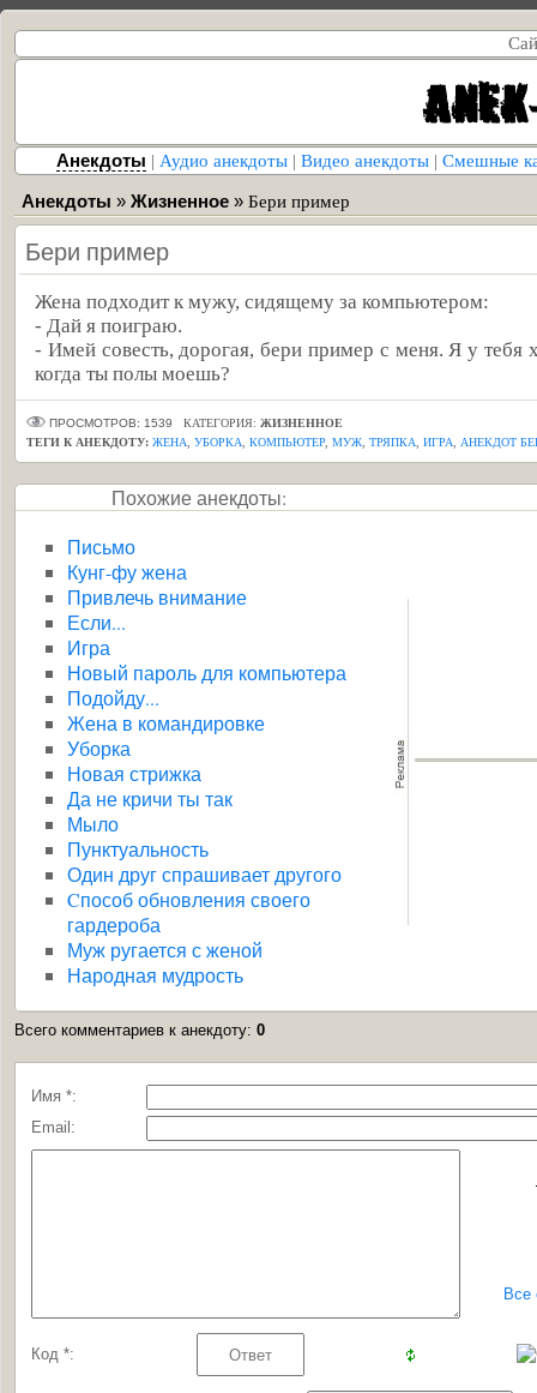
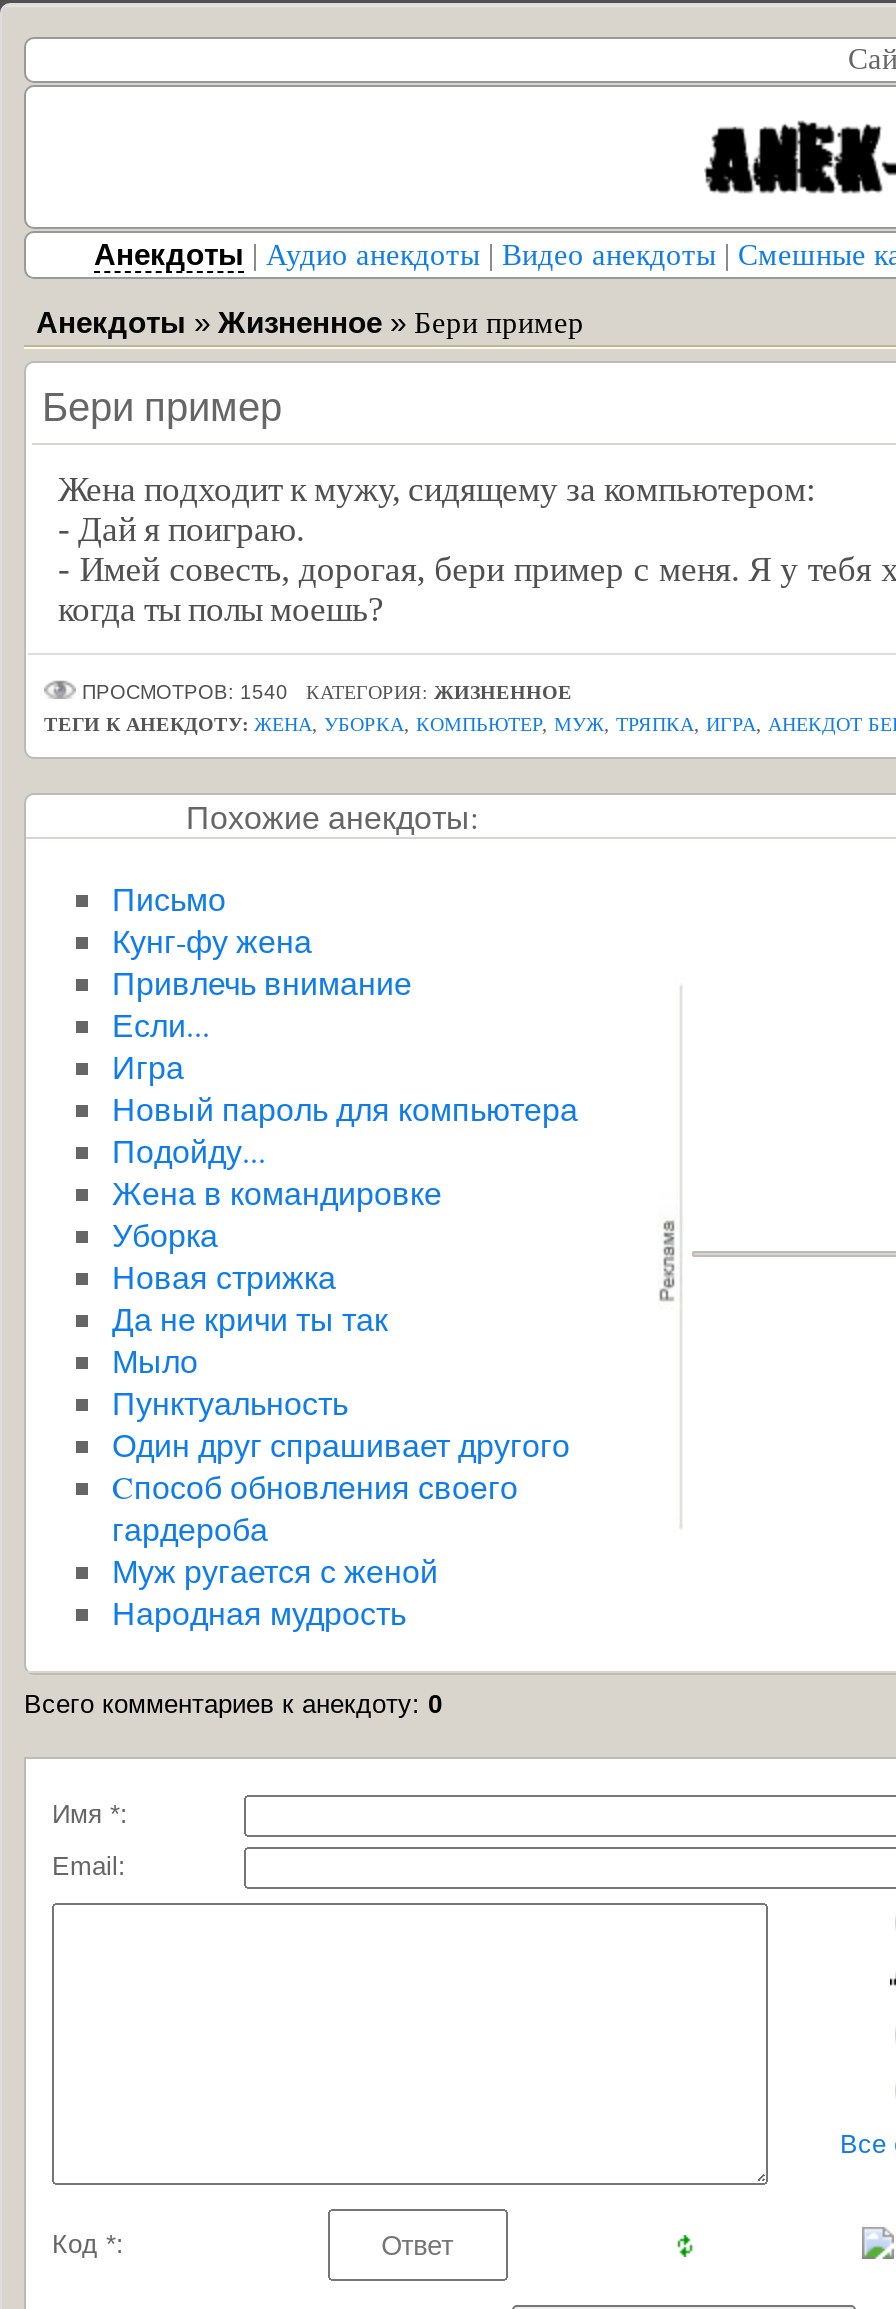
[46,416,343,430] ПРОСМОТРОВ: 1539 КАТЕГОРИЯ: ЖИЗНЕННОЕ -> [76,681,572,703] ПРОСМОТРОВ: 1540 КАТЕГОРИЯ: ЖИЗНЕННОЕ

